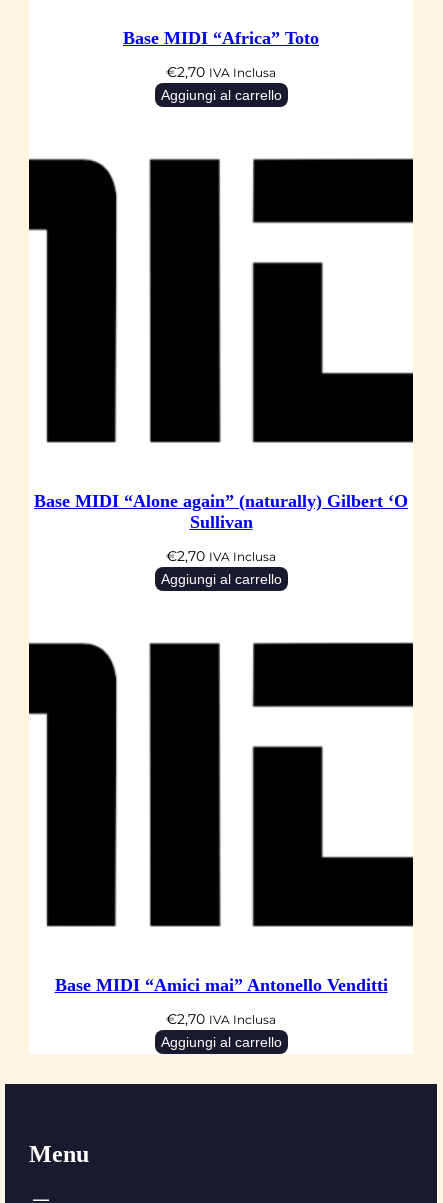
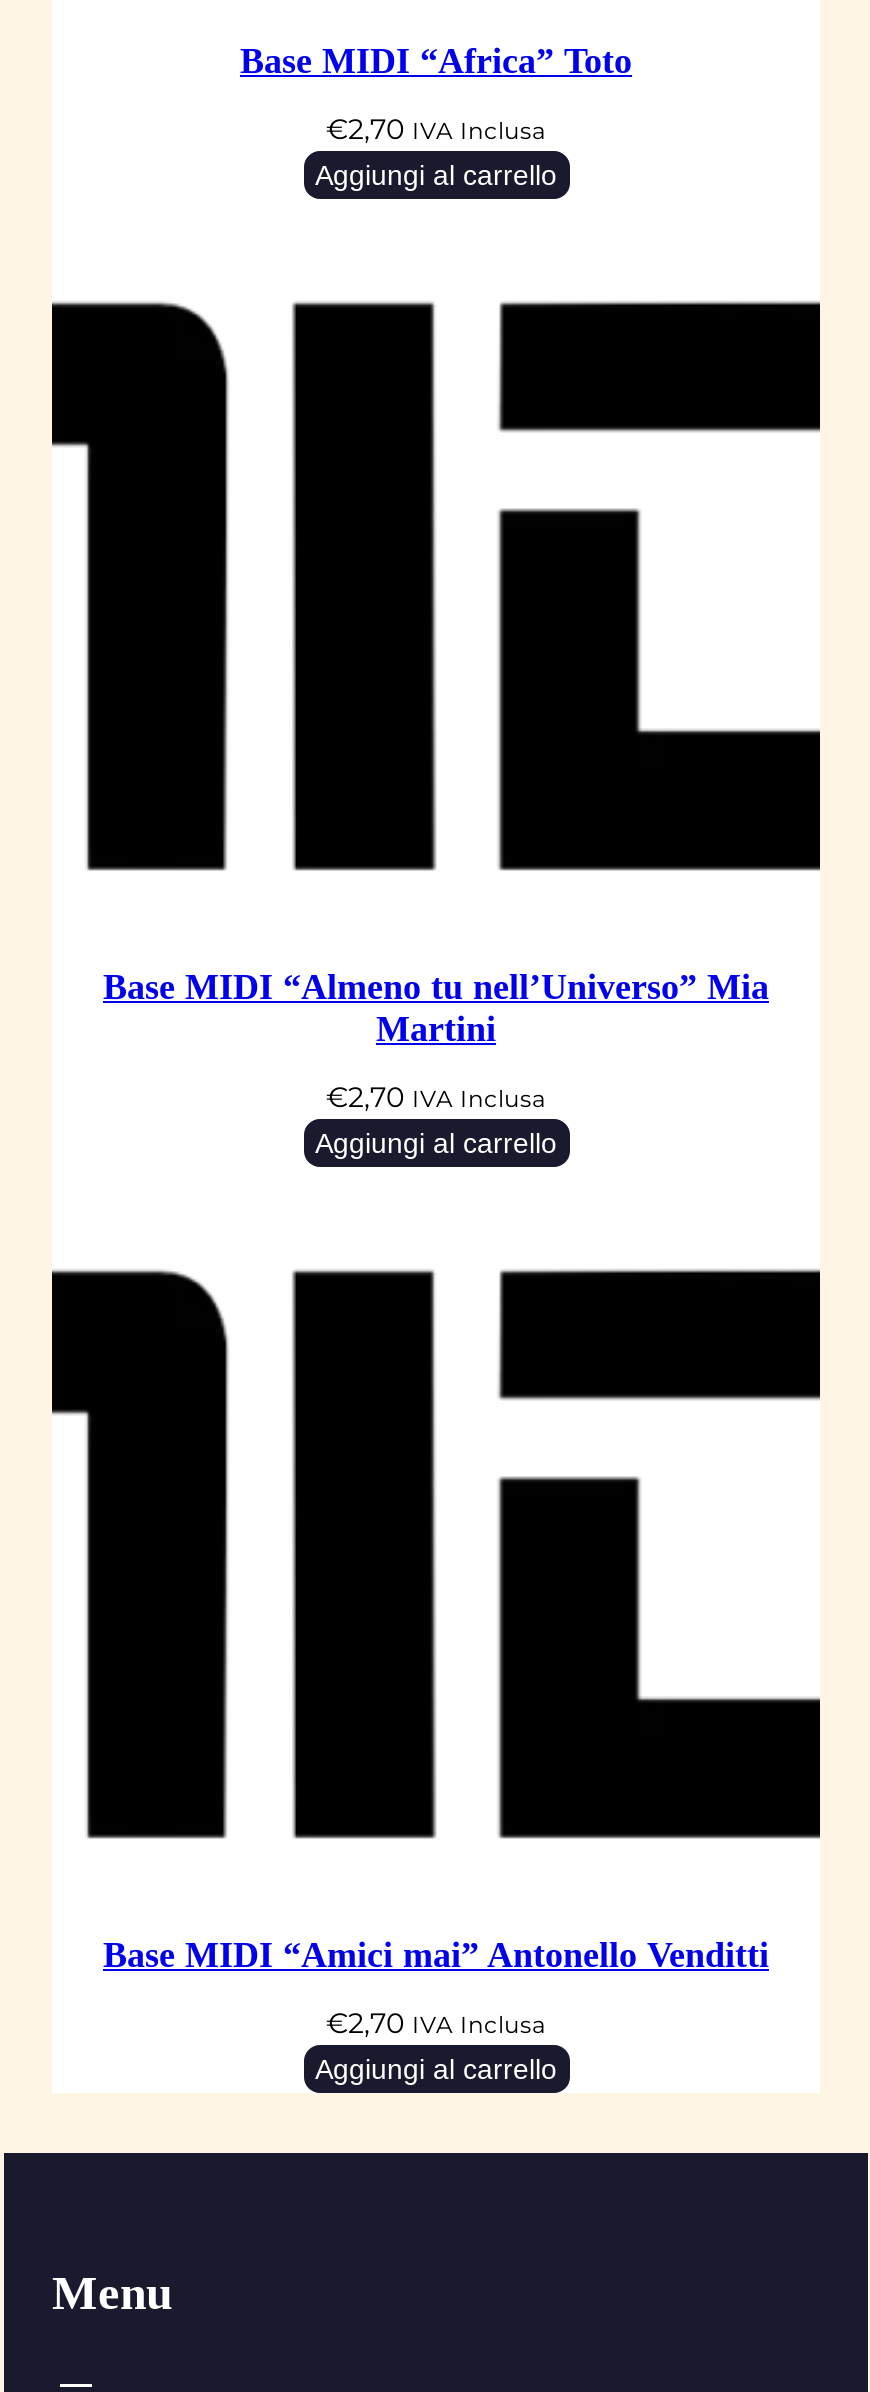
[34,491,408,532] Base MIDI “Alone again” (naturally) Gilbert ‘O | Sullivan -> [103,966,769,1048] Base MIDI “Almeno tu nell’Universo” Mia | Martini

